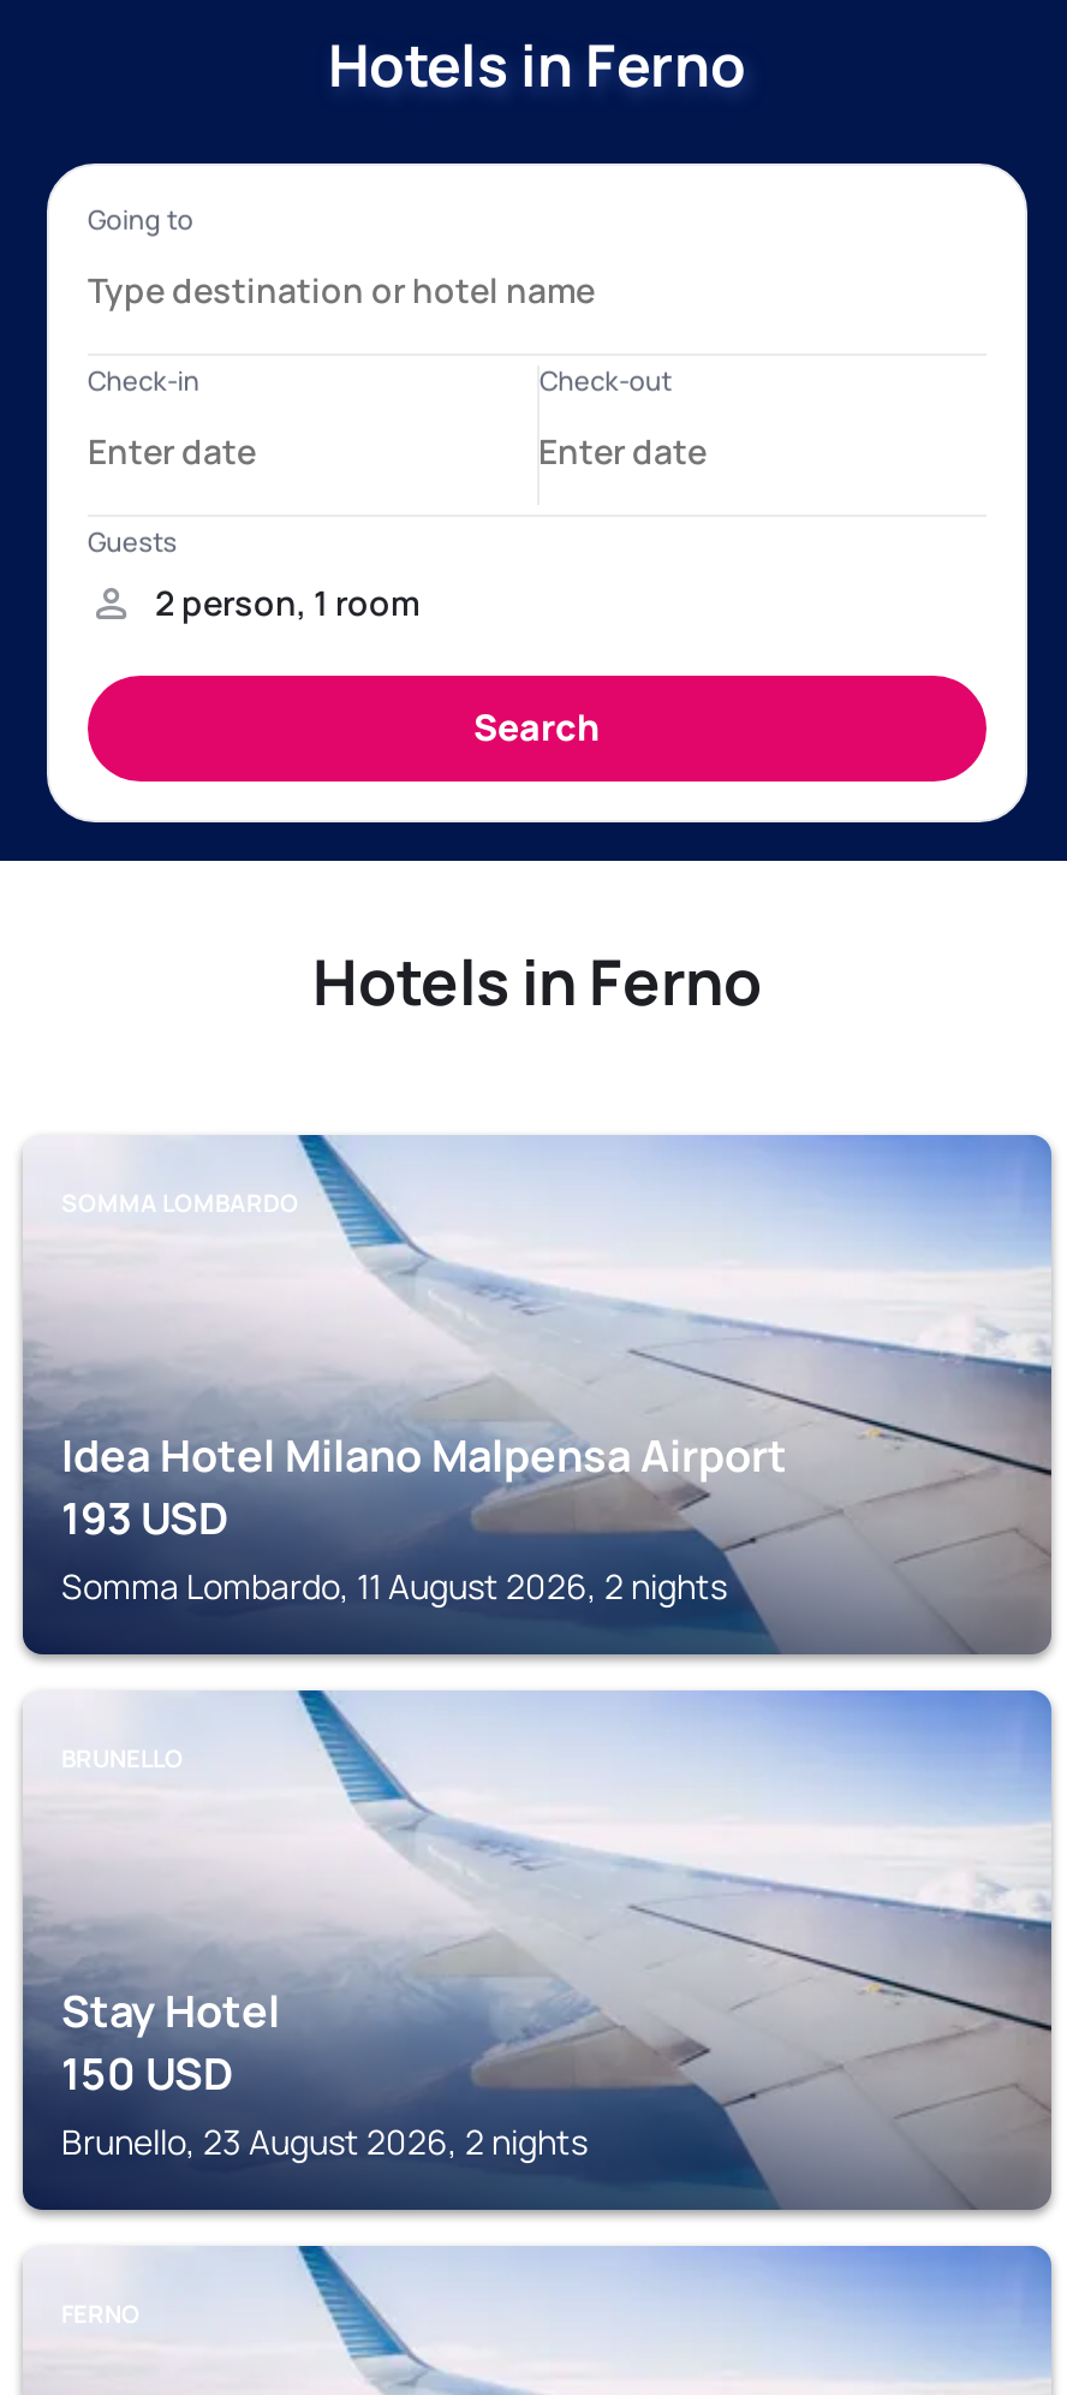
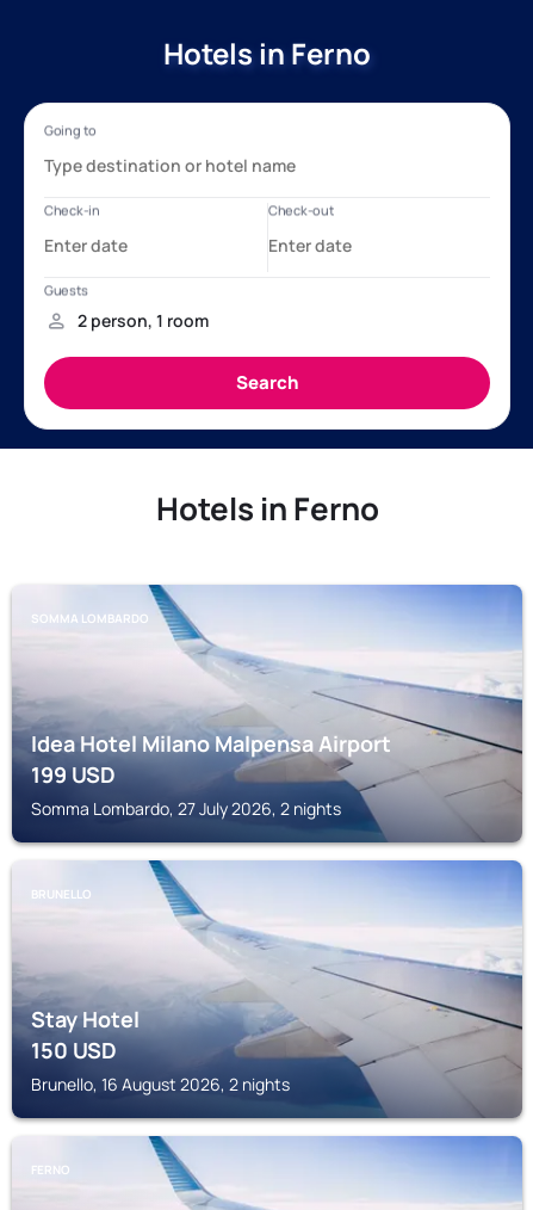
[61,1488,230,1546] 193 USD -> [31,760,116,789] 199 USD
[61,1563,727,1609] Somma Lombardo, 11 August 2026, 2 nights -> [31,797,341,820] Somma Lombardo, 27 July 2026, 2 nights
[61,2118,588,2164] Brunello, 23 August 2026, 2 nights -> [31,1073,290,1095] Brunello, 16 August 2026, 2 nights

